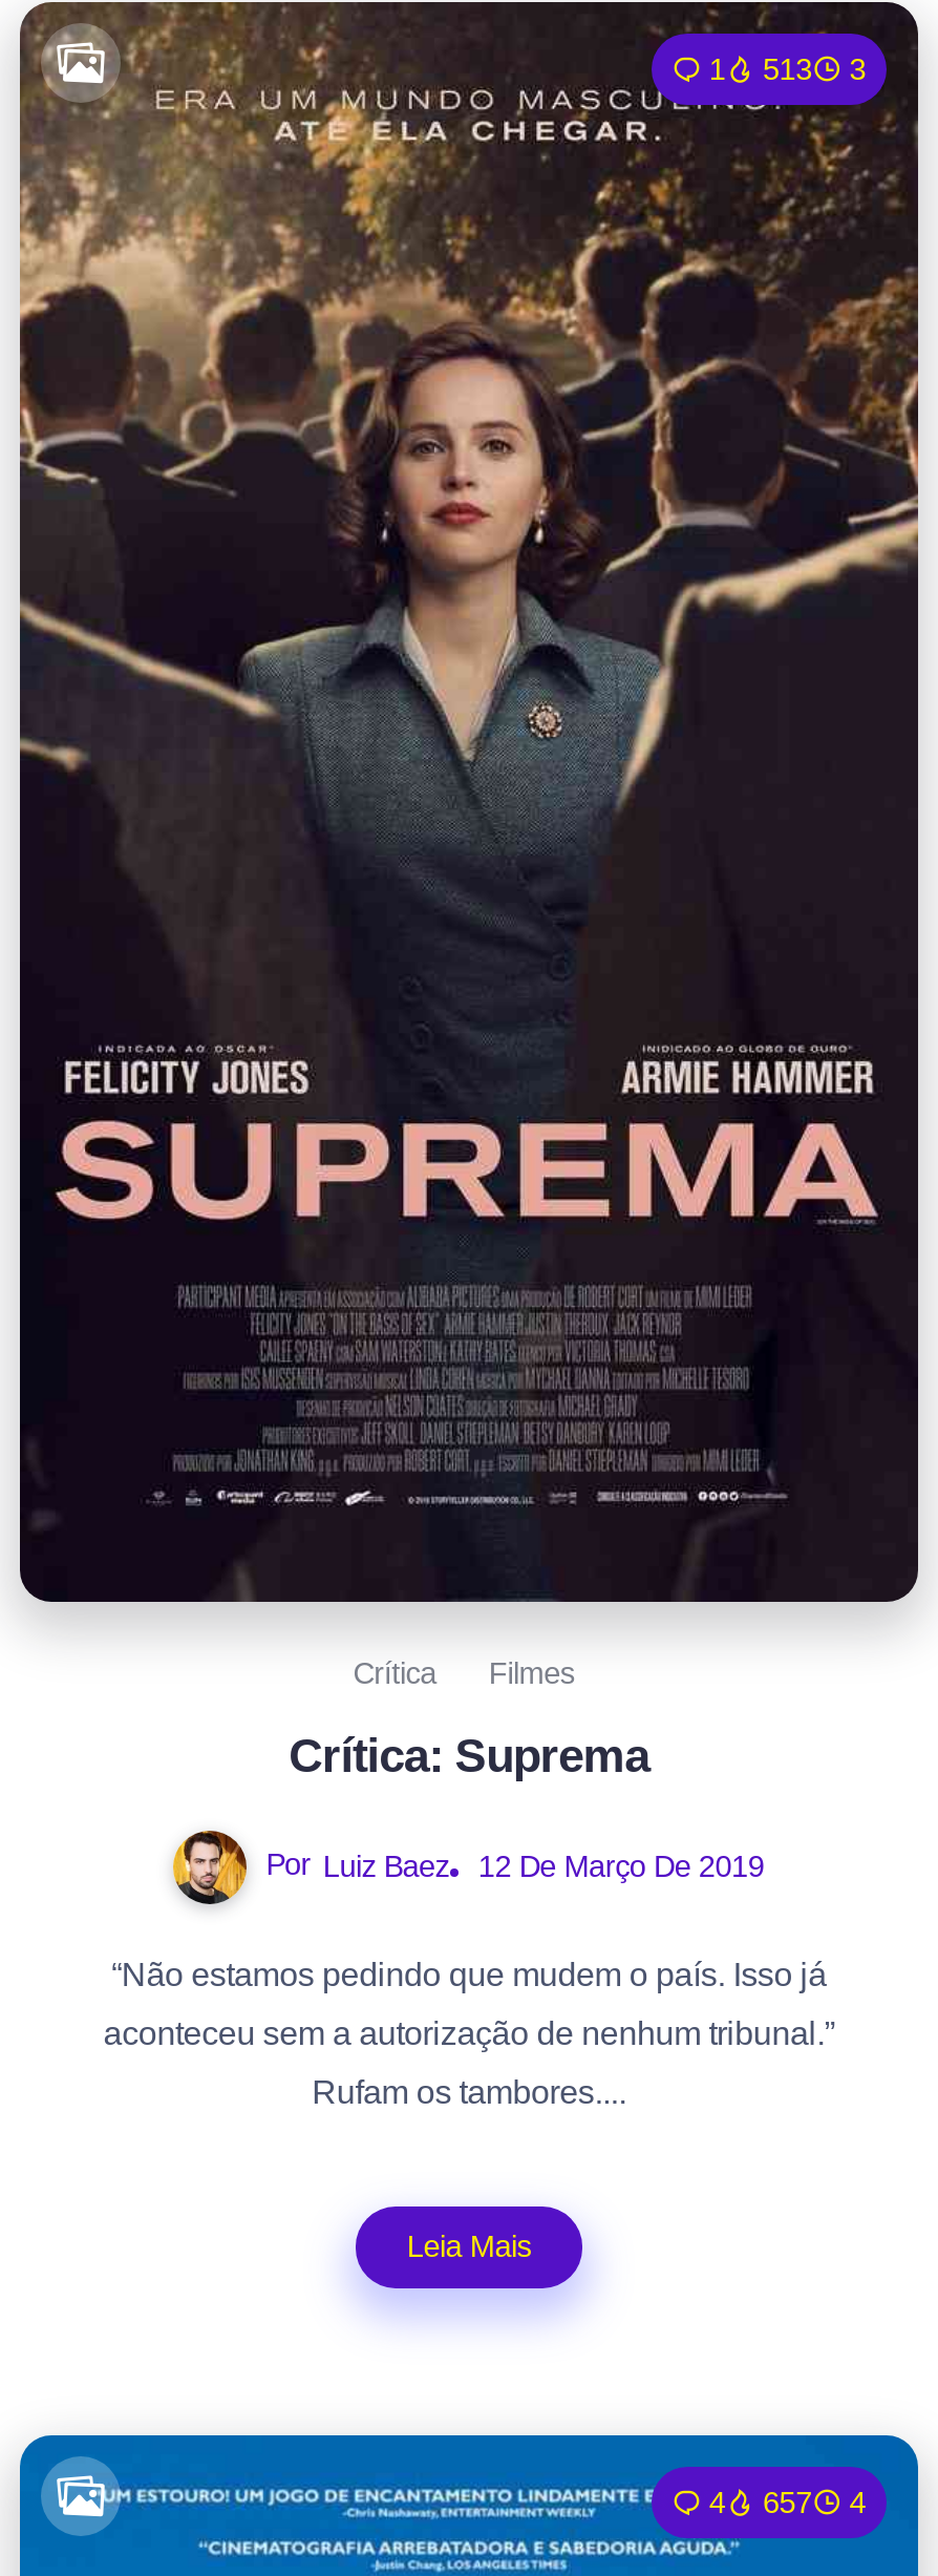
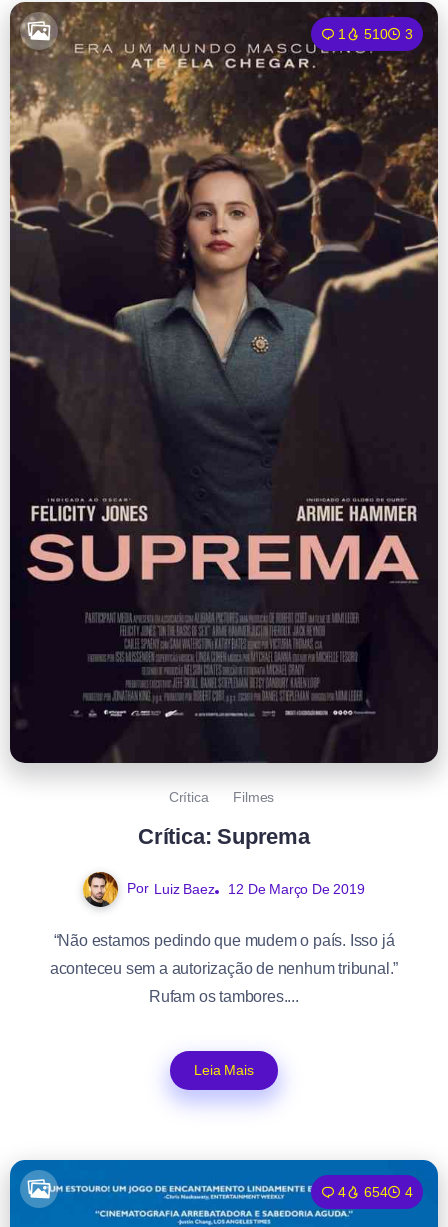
[709,53,866,86] 1 513 3 -> [338,26,413,42] 1 510 3
[709,2485,866,2519] 4 657 4 -> [338,1184,413,1200] 4 654 4

